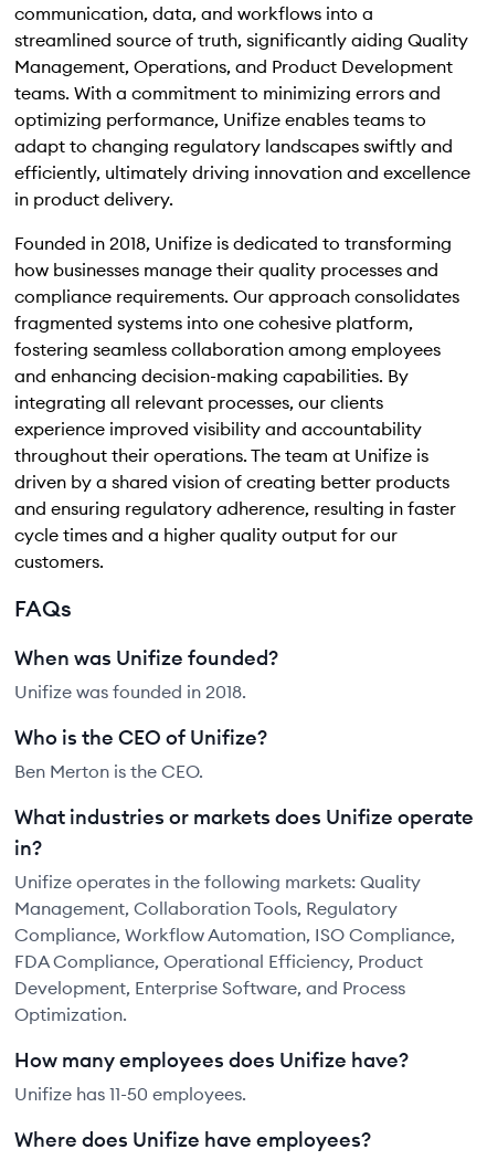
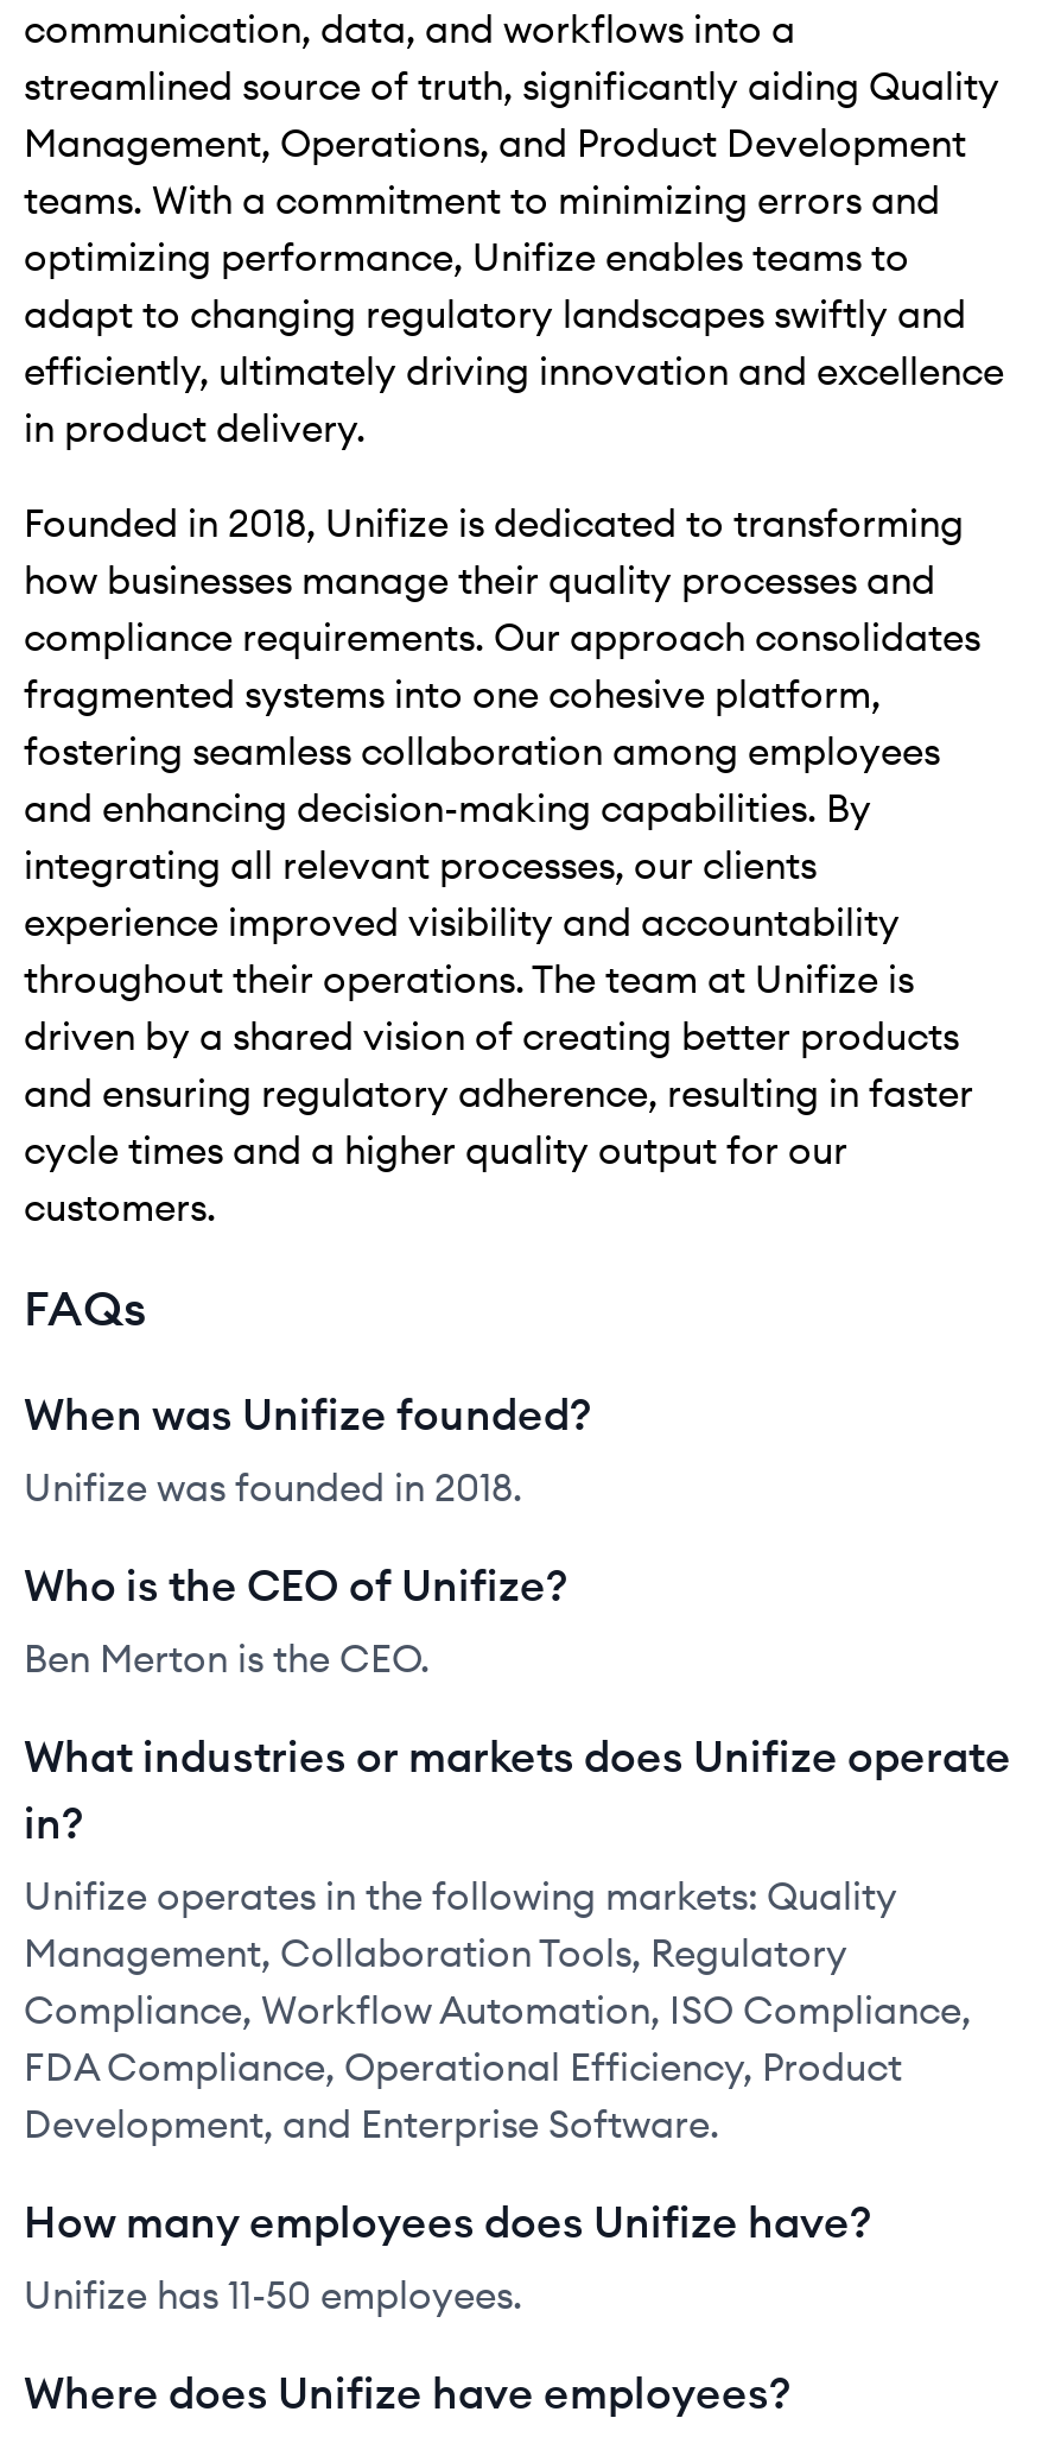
[14,977,405,1025] Development, Enterprise Software, and Process | Optimization. -> [24,2100,719,2147] Development, and Enterprise Software.

